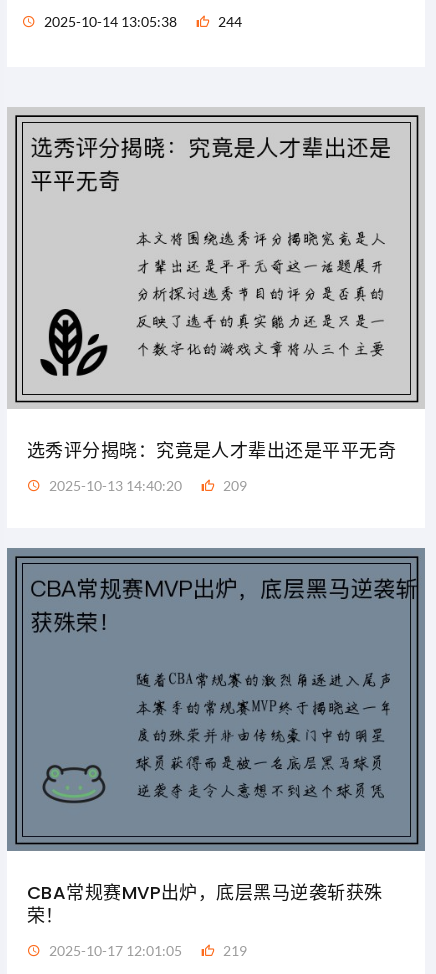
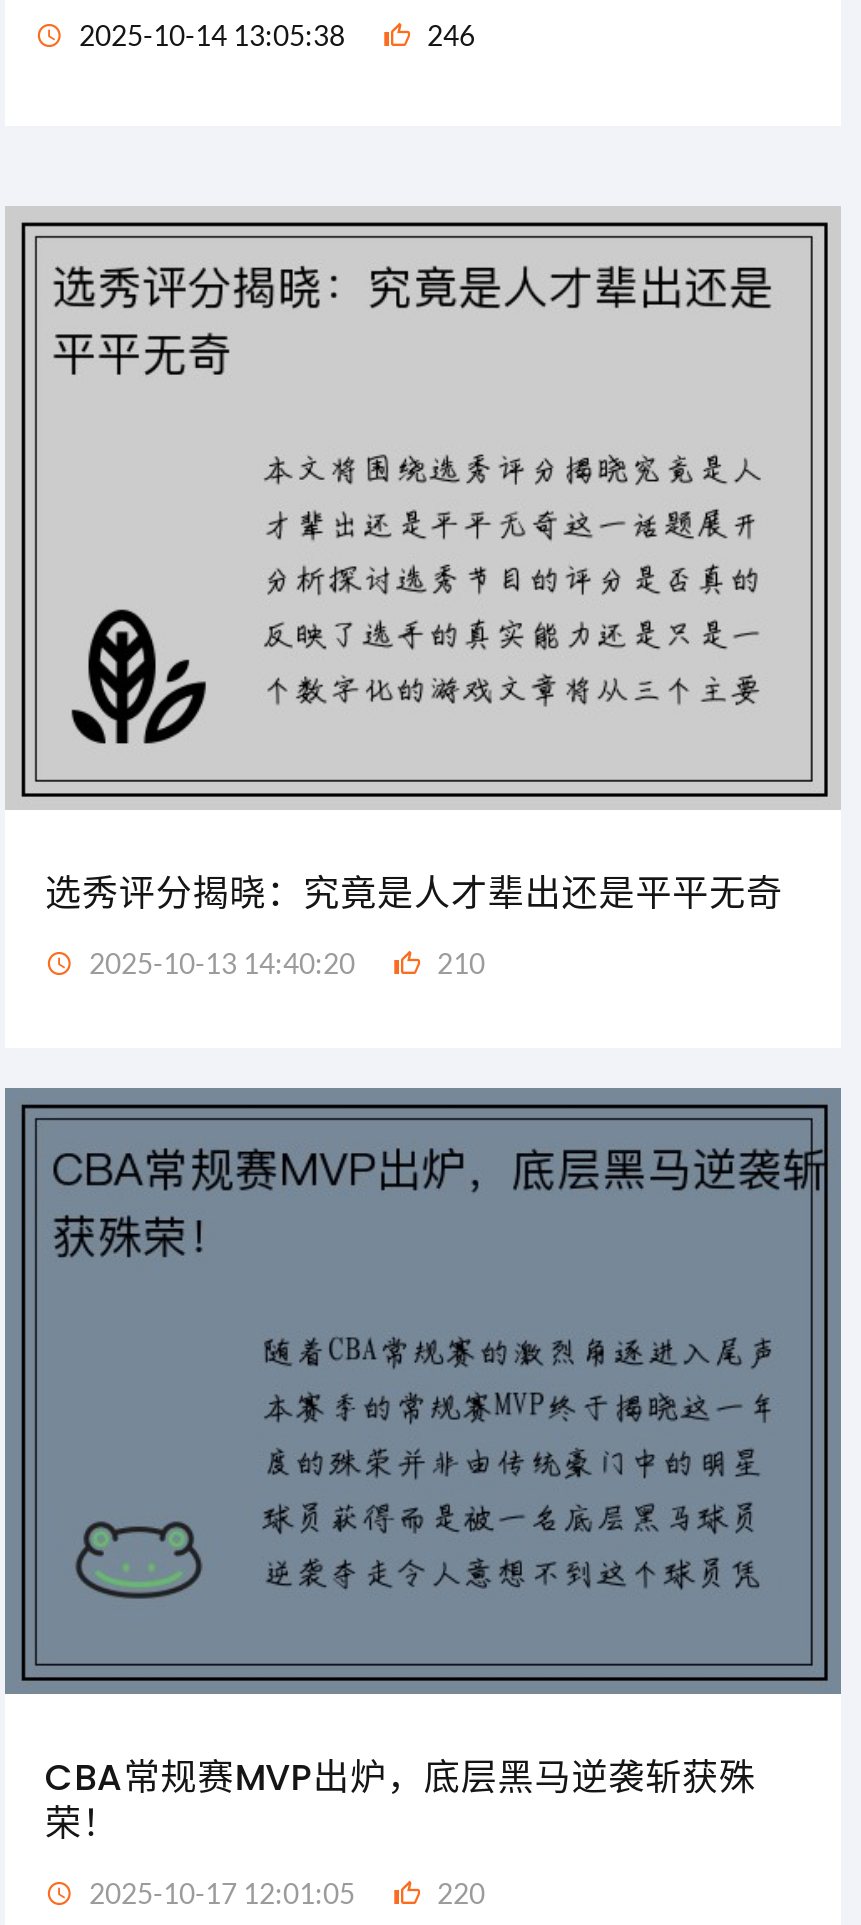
[218,13,242,30] 244 -> [427,18,475,52] 246
[223,477,247,494] 209 -> [437,947,485,981] 210
[223,942,247,959] 219 -> [437,1876,485,1910] 220

